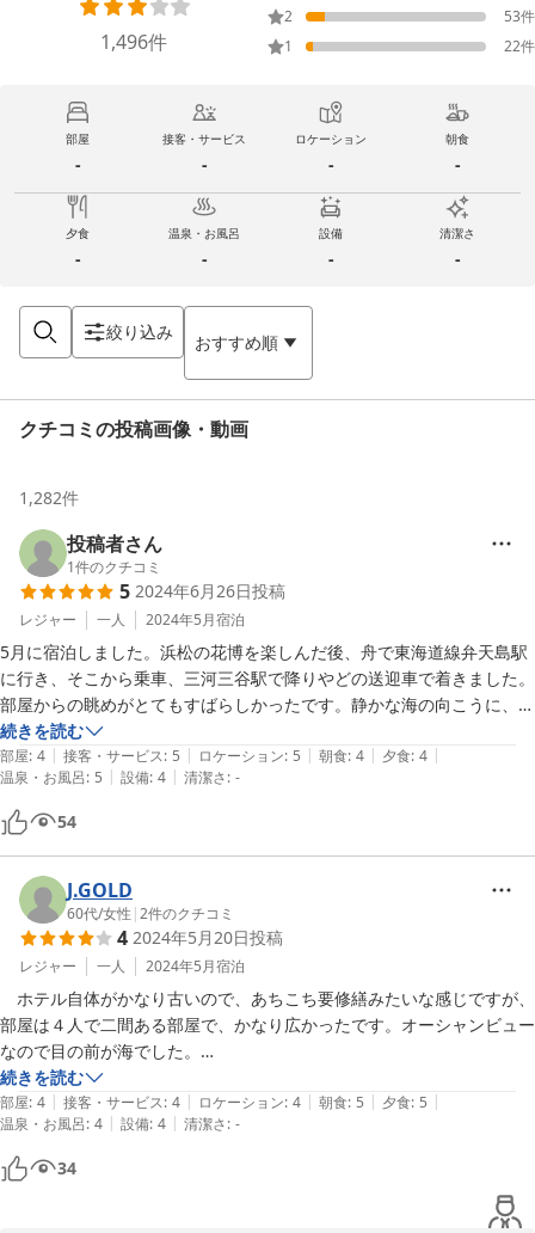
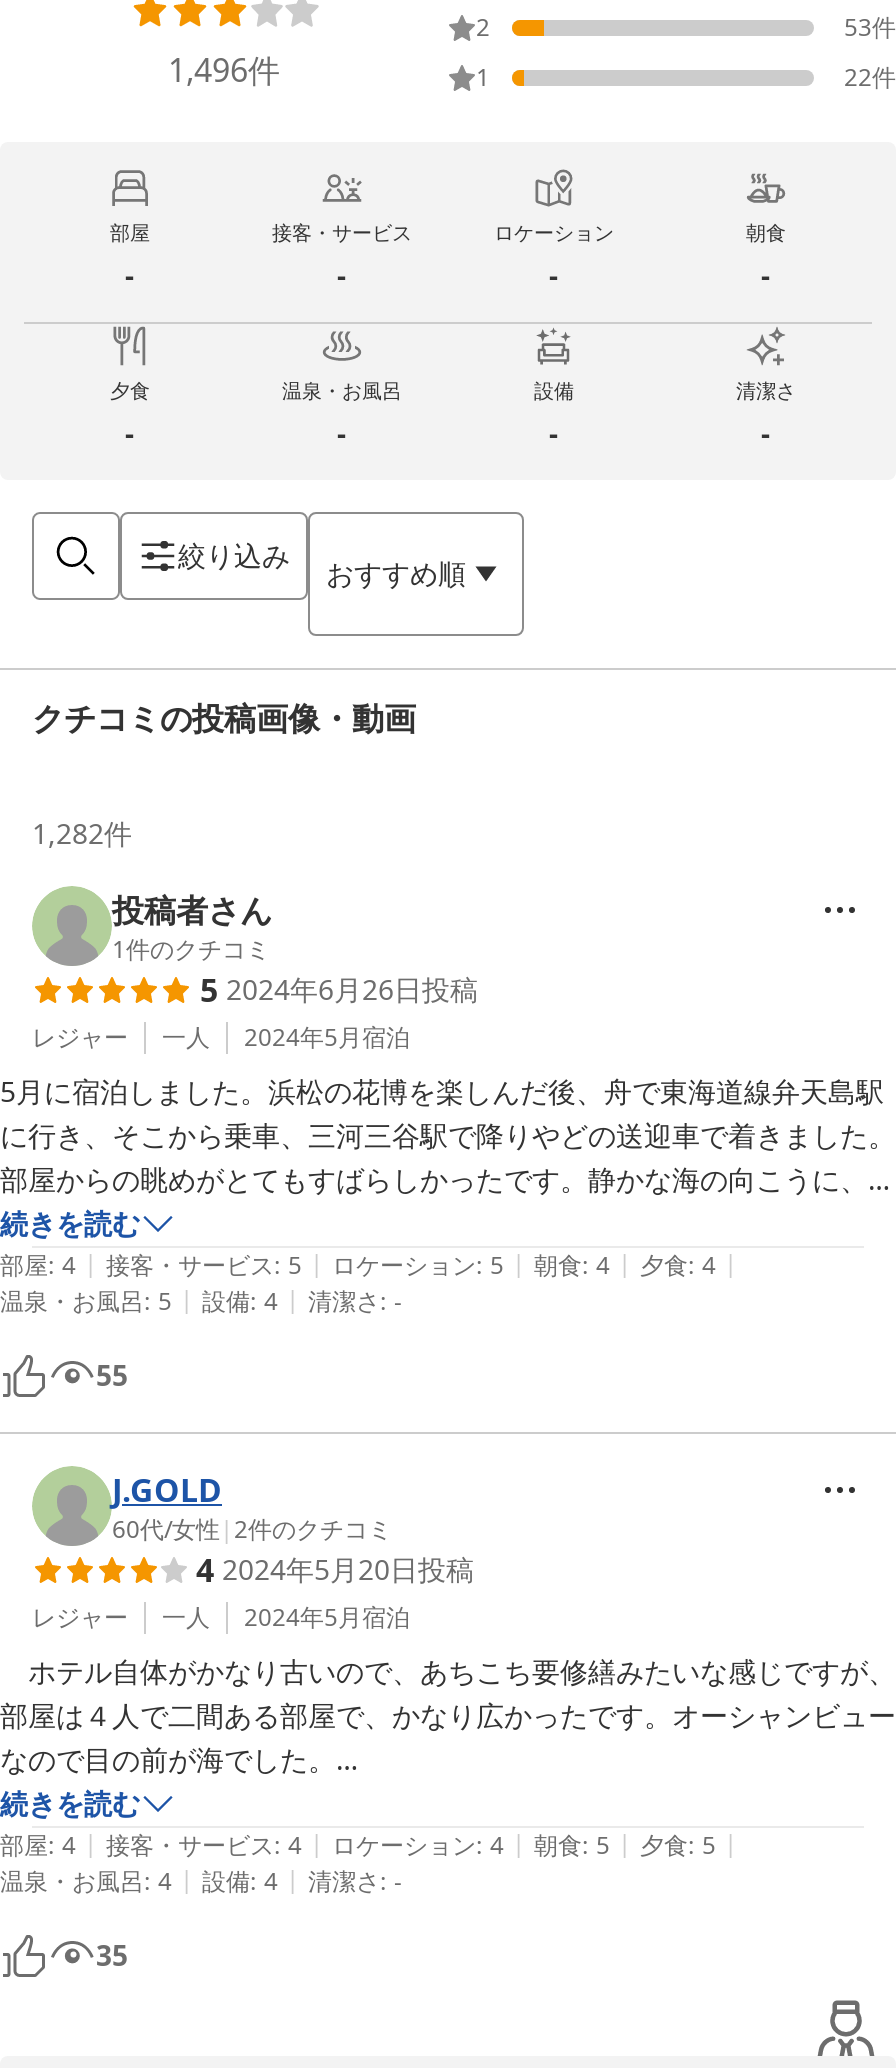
[57,810,76,833] 54 -> [96,1356,128,1394] 55
[57,1157,76,1179] 34 -> [96,1936,128,1974] 35

